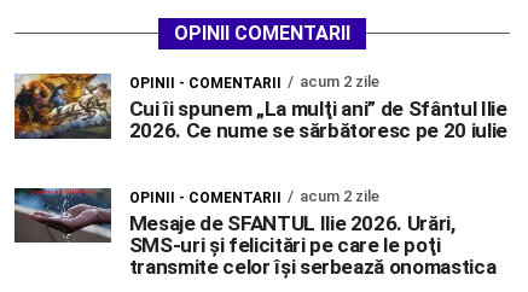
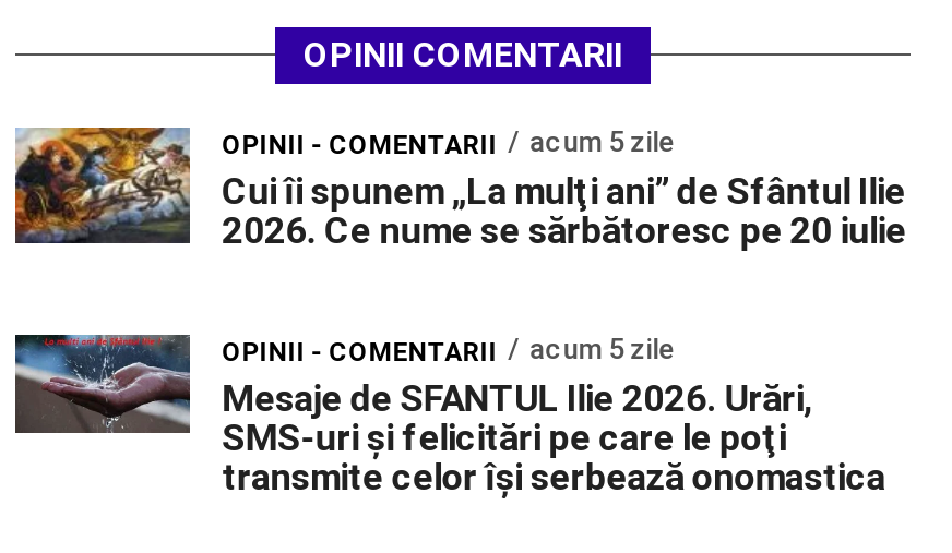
[129,73,379,92] OPINII - COMENTARII acum 2 zile -> [222,125,674,160] OPINII - COMENTARII acum 5 zile
[129,187,379,207] OPINII - COMENTARII acum 2 zile -> [222,332,674,367] OPINII - COMENTARII acum 5 zile

